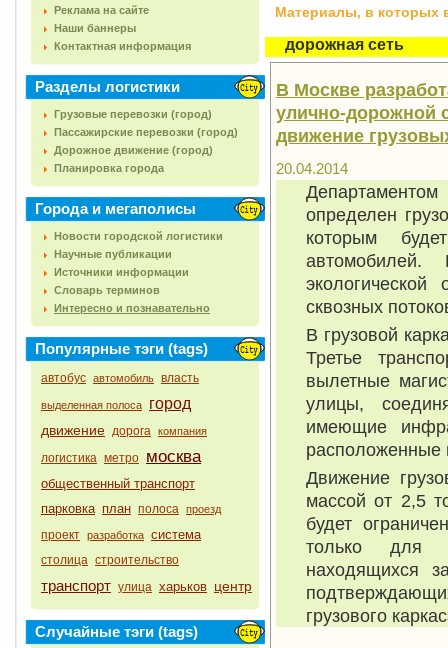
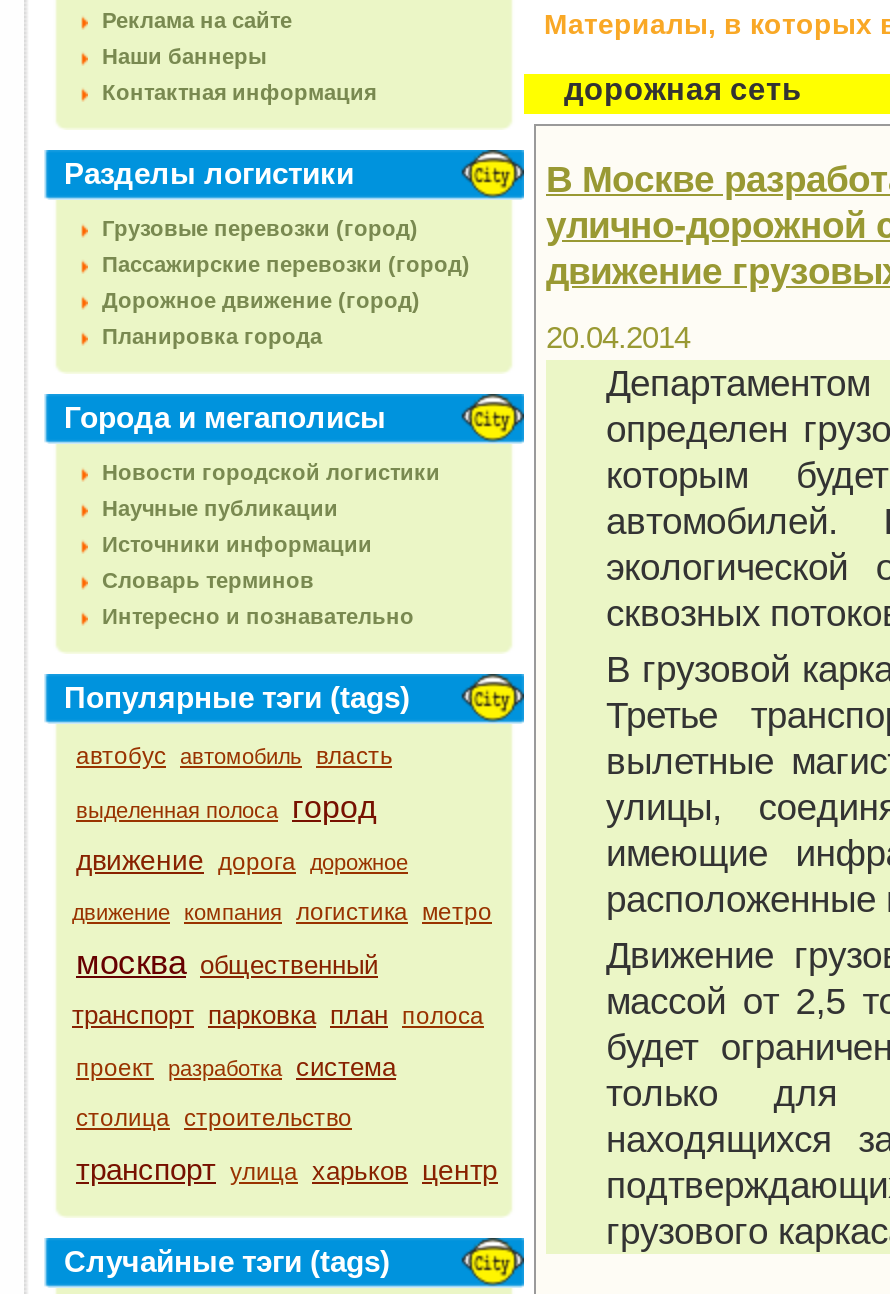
[41,422,207,438] движение дорога компания -> [76,844,408,876] движение дорога дорожное
[41,447,201,466] логистика метро москва -> [72,898,492,926] движение компания логистика метро
[41,476,195,491] общественный транспорт -> [76,944,378,982] москва общественный
[41,501,221,516] парковка план полоса проезд -> [72,1000,484,1030] транспорт парковка план полоса

